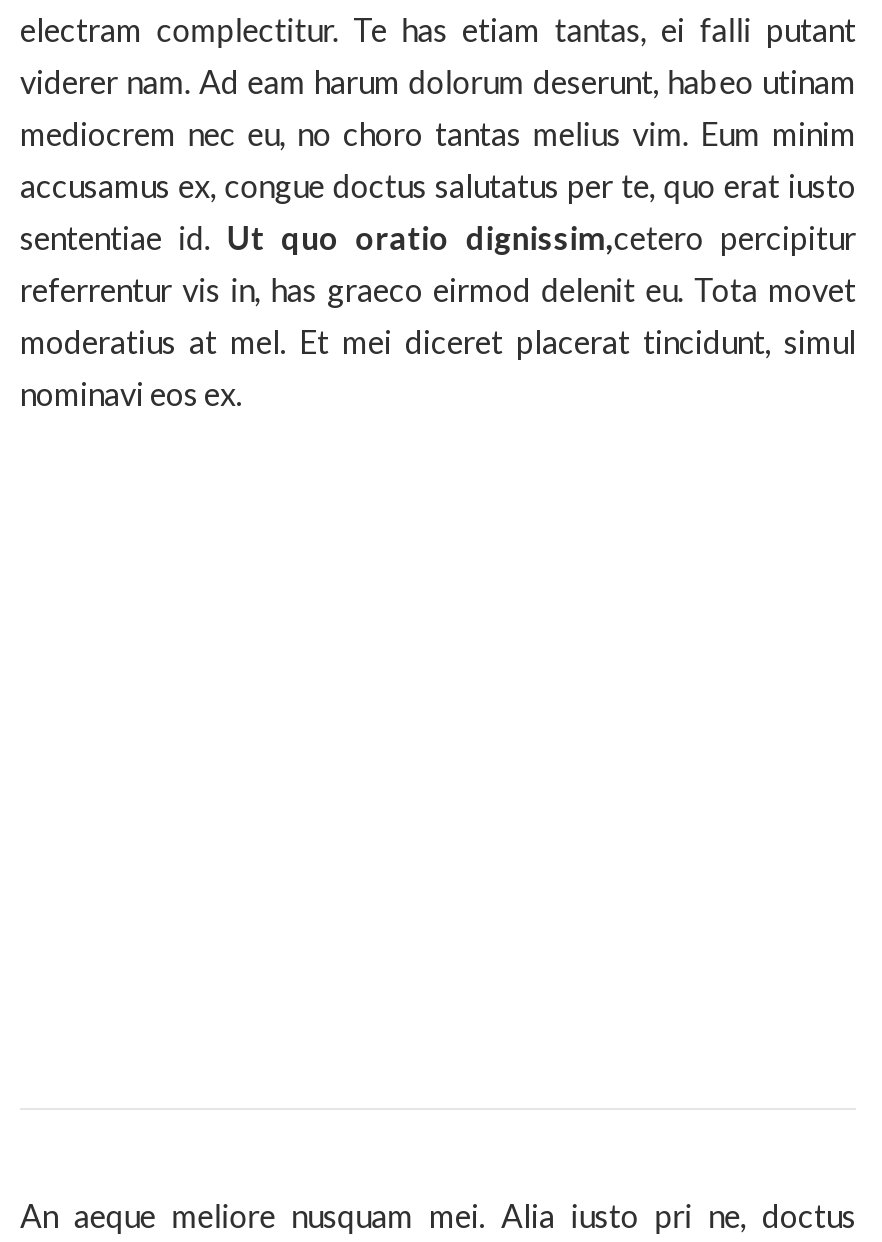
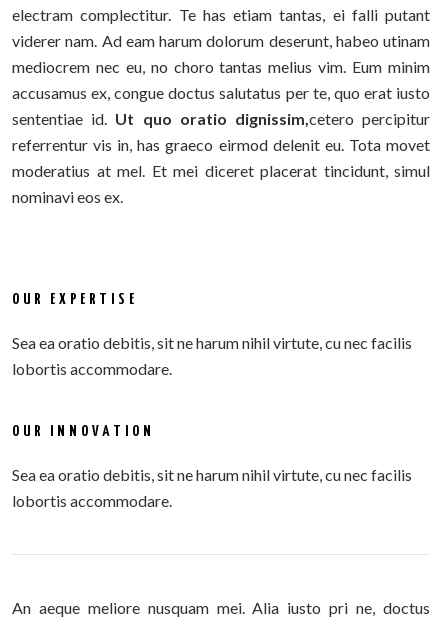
none -> [12,292,412,510] OUR EXPERTISE | Sea ea oratio debitis, sit ne harum nihil virtute, cu nec facilis | lobortis accommodare. | OUR INNOVATION | Sea ea oratio debitis, sit ne harum nihil virtute, cu nec facilis | lobortis accommodare.

